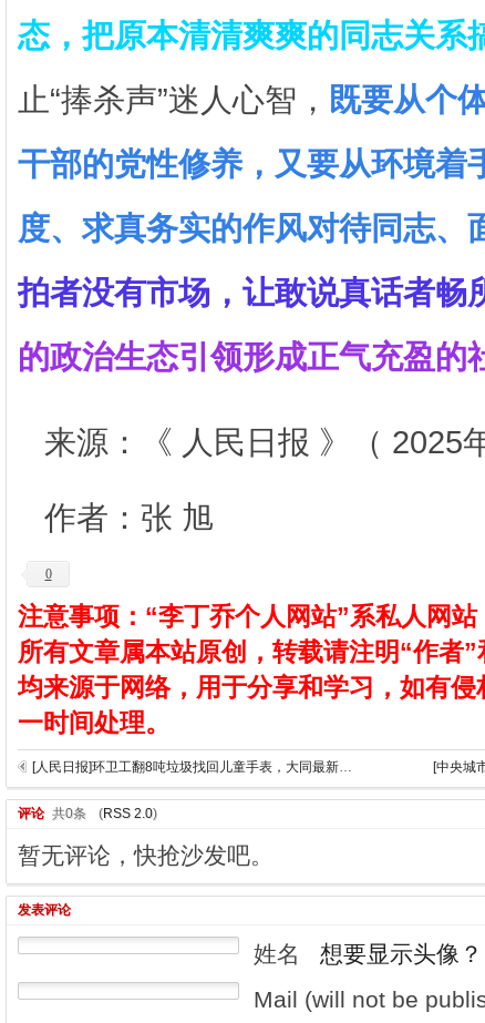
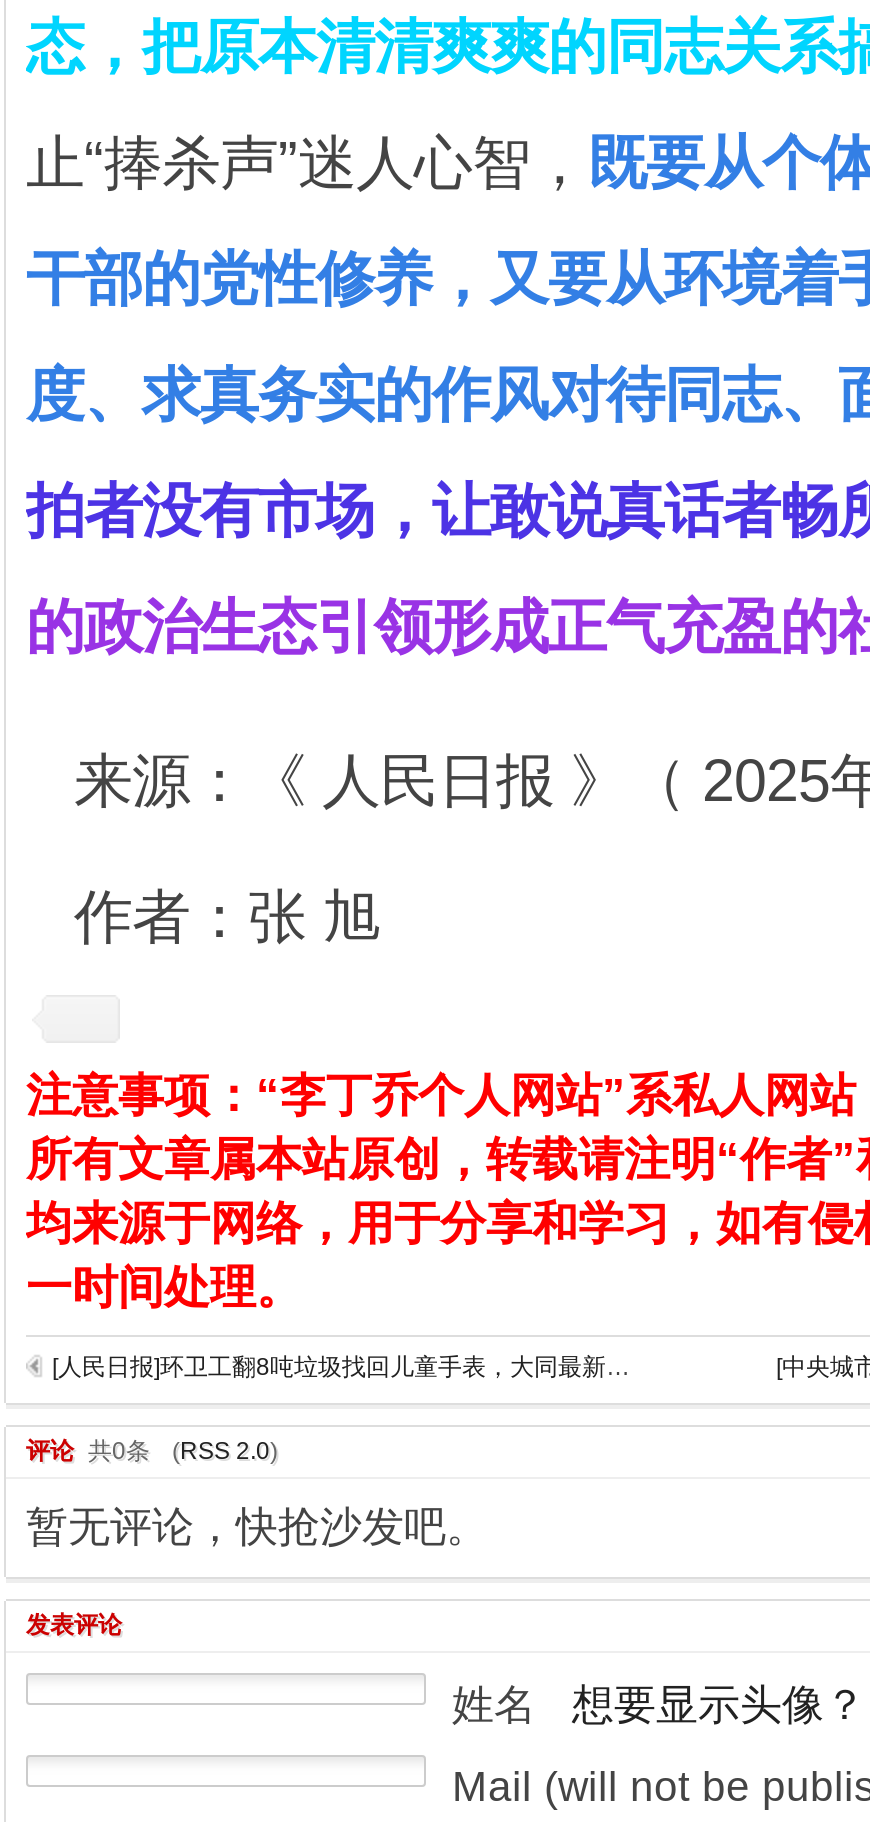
[45,566,51,582] 0 -> none

